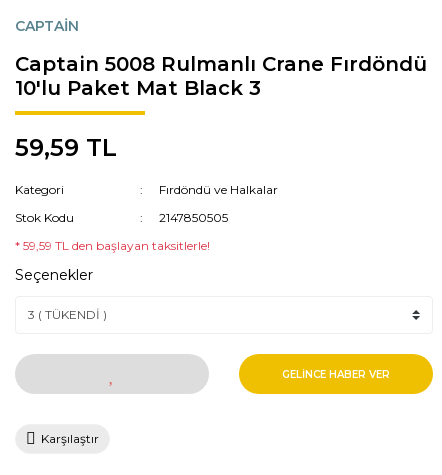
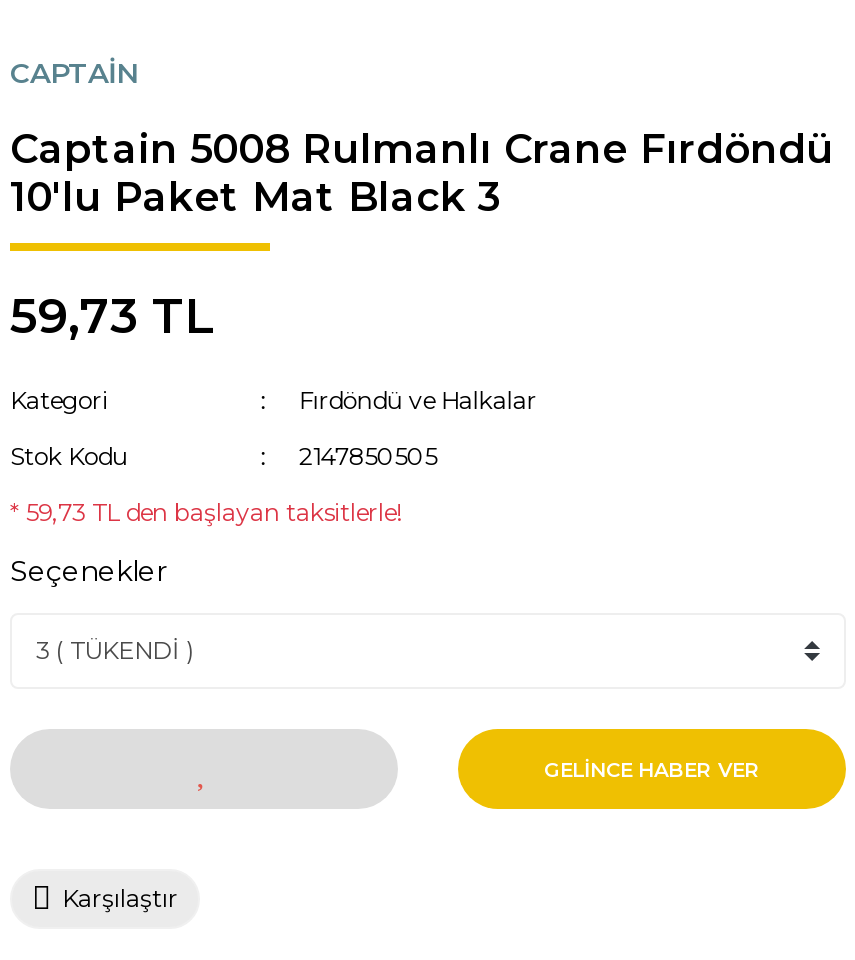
[15,133,117,162] 59,59 TL -> [10,287,214,345] 59,73 TL
[15,238,210,253] * 59,59 TL den başlayan taksitlerle! -> [10,497,402,527] * 59,73 TL den başlayan taksitlerle!

